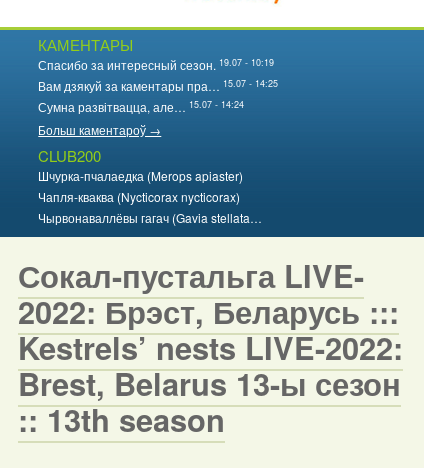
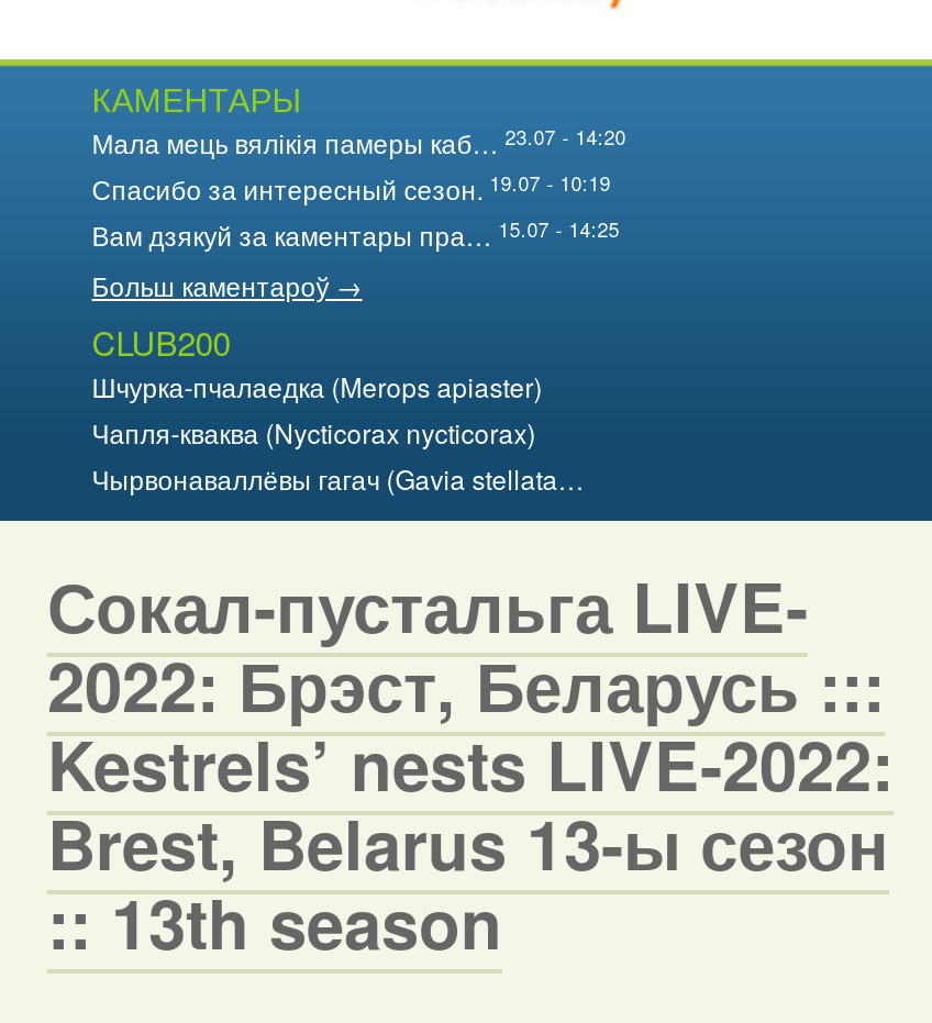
none -> [92,122,626,160] Мала мець вялікія памеры каб… 23.07 - 14:20
moved [38,55,278,94] -> [92,168,619,253]: Спасибо за интересный сезон. 19.07 - 10:19 | Вам дзякуй за каментары пра… 15.07 - 14:25
[38,97,244,115] Сумна развітвацца, але… 15.07 - 14:24 -> none

